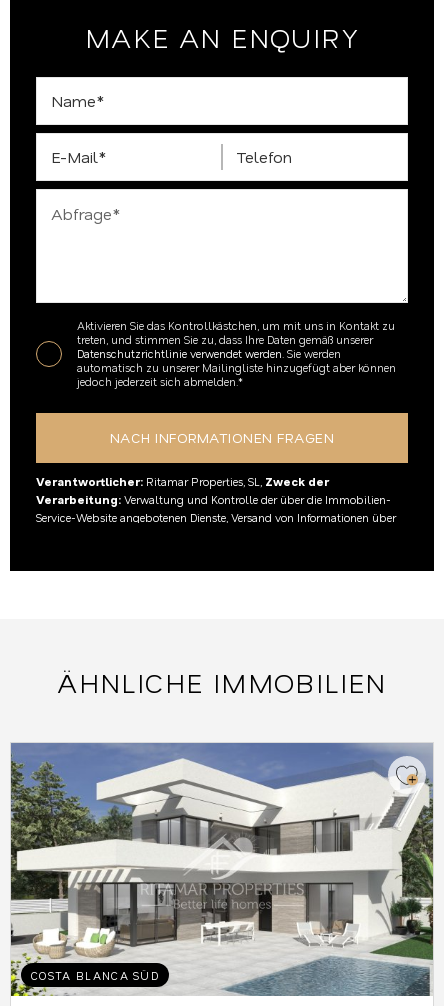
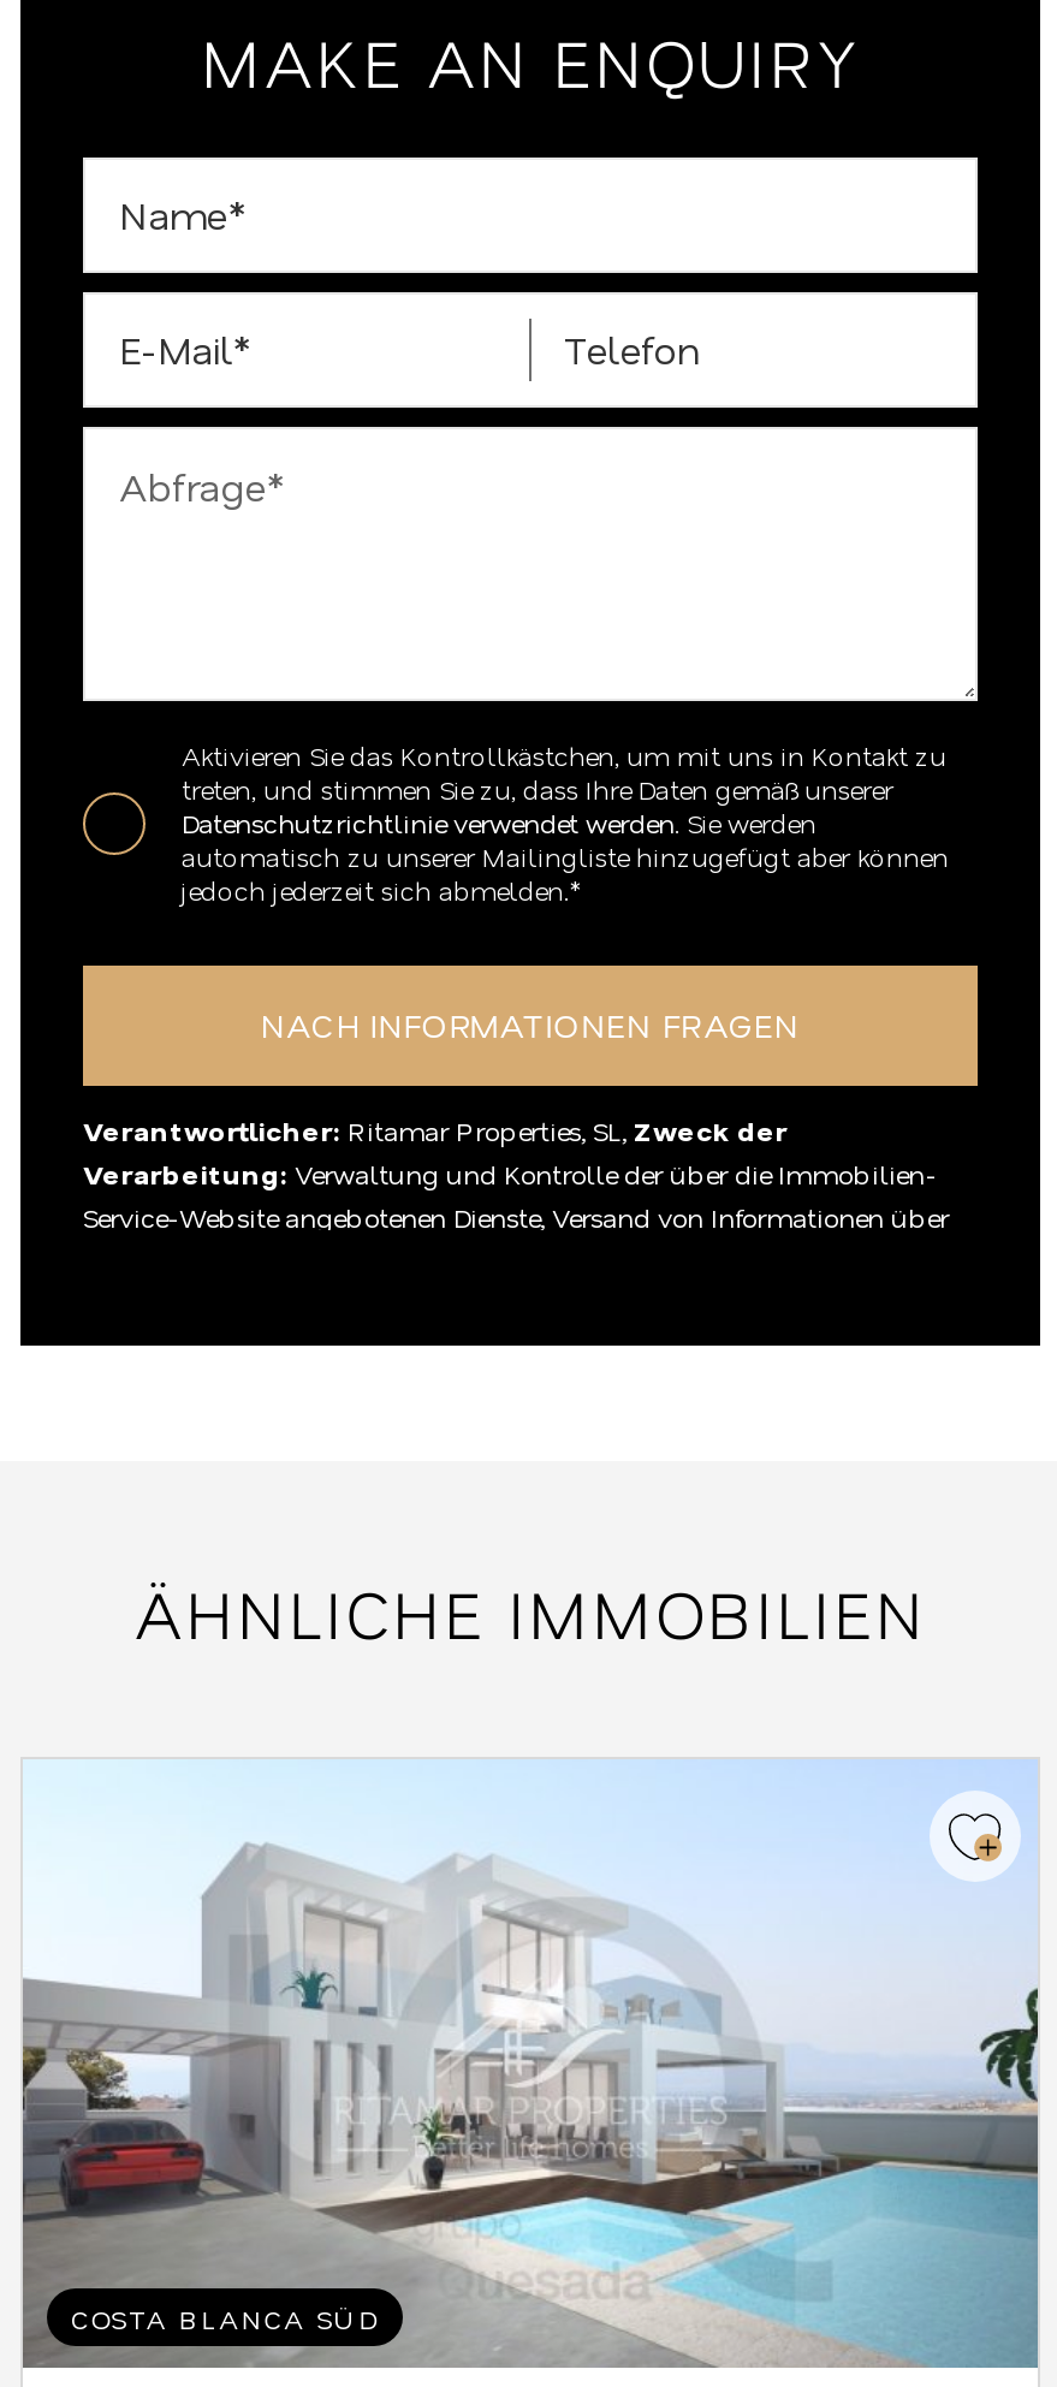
[10,742,434,997] [image] -> [20,1759,1040,2370] [image]

